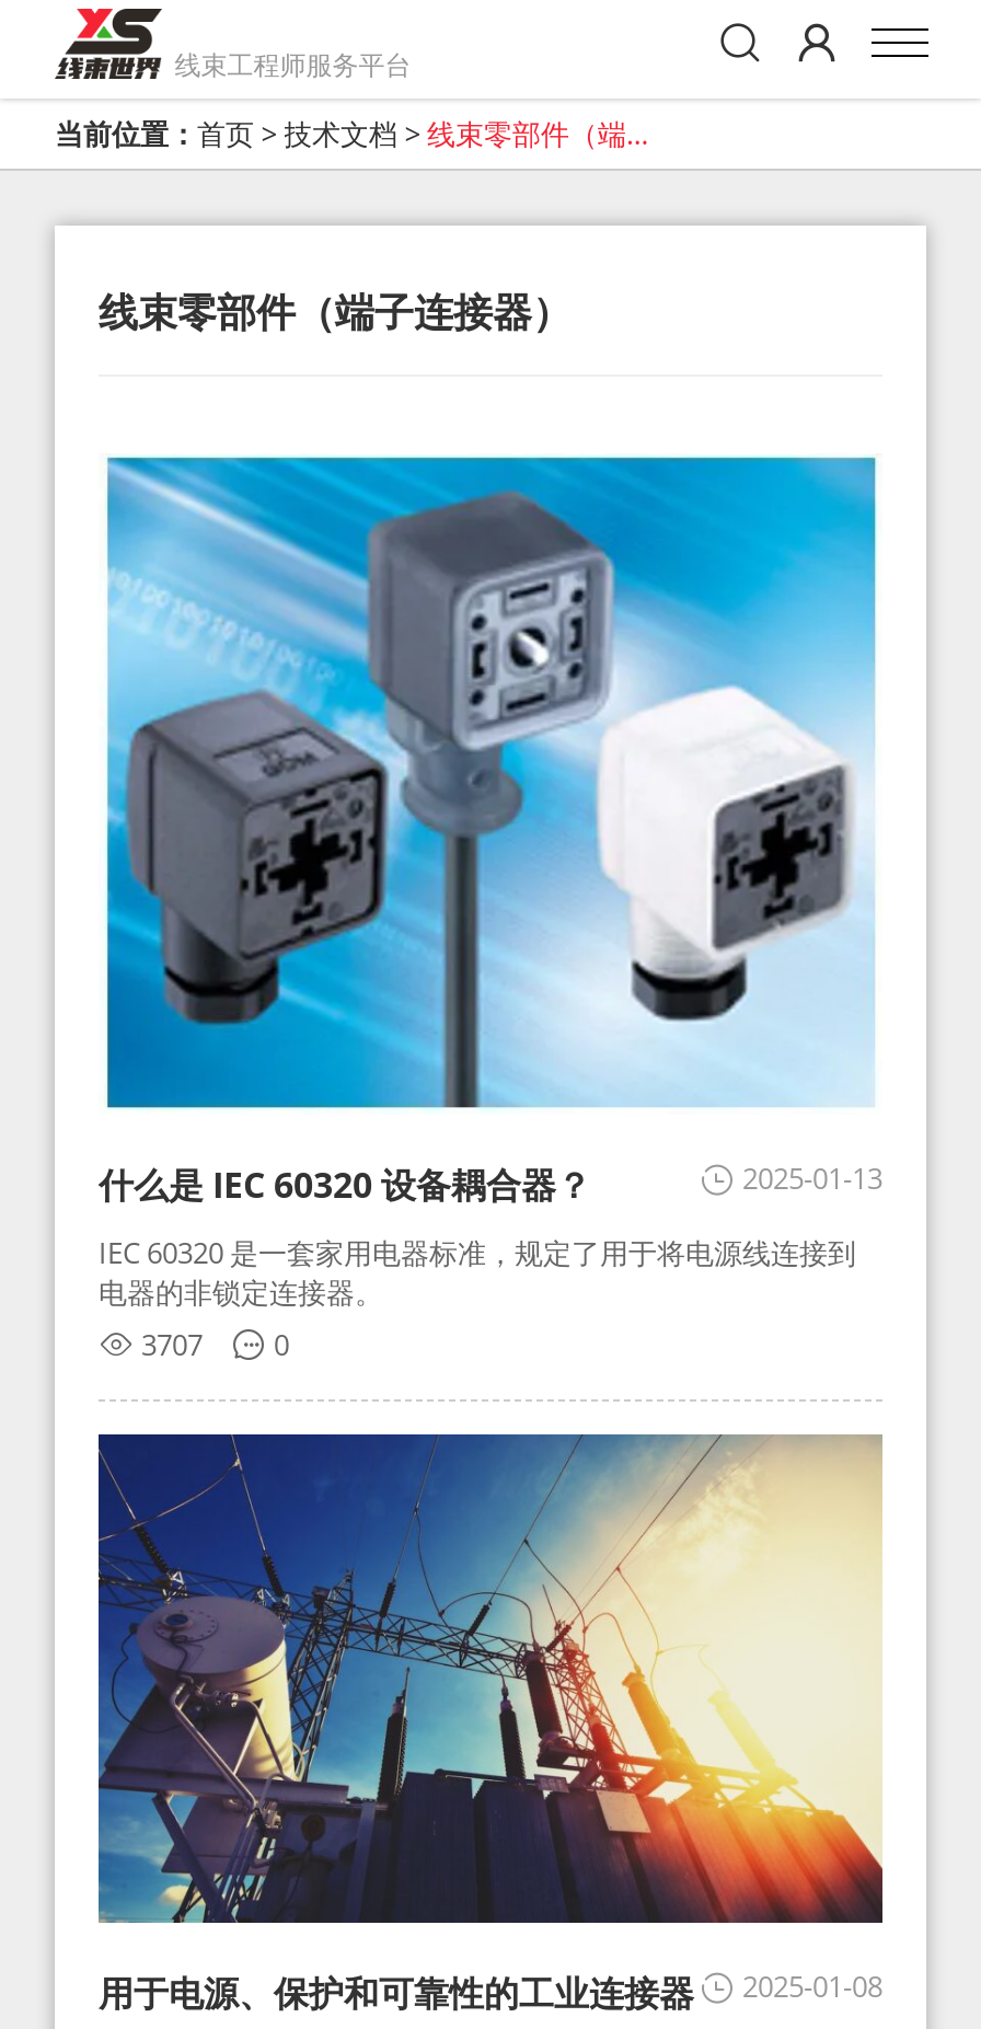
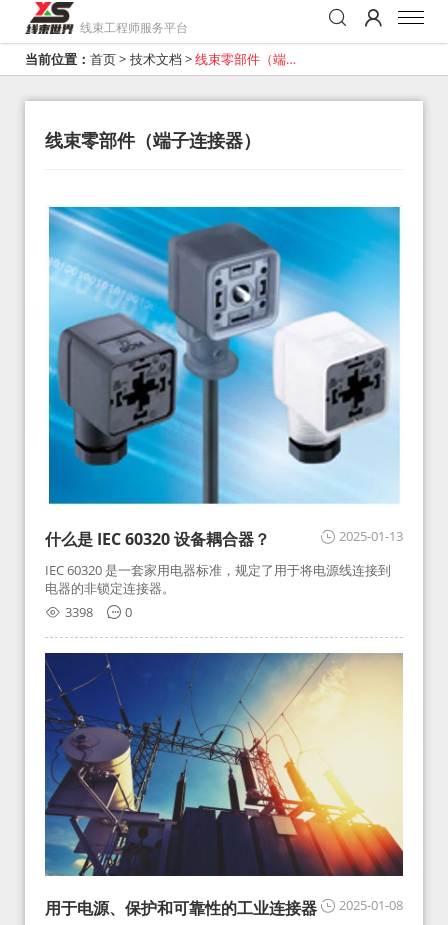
[141,1324,289,1364] 3707 0 -> [64,603,132,621] 3398 0

